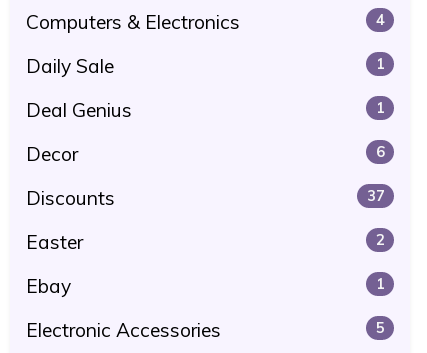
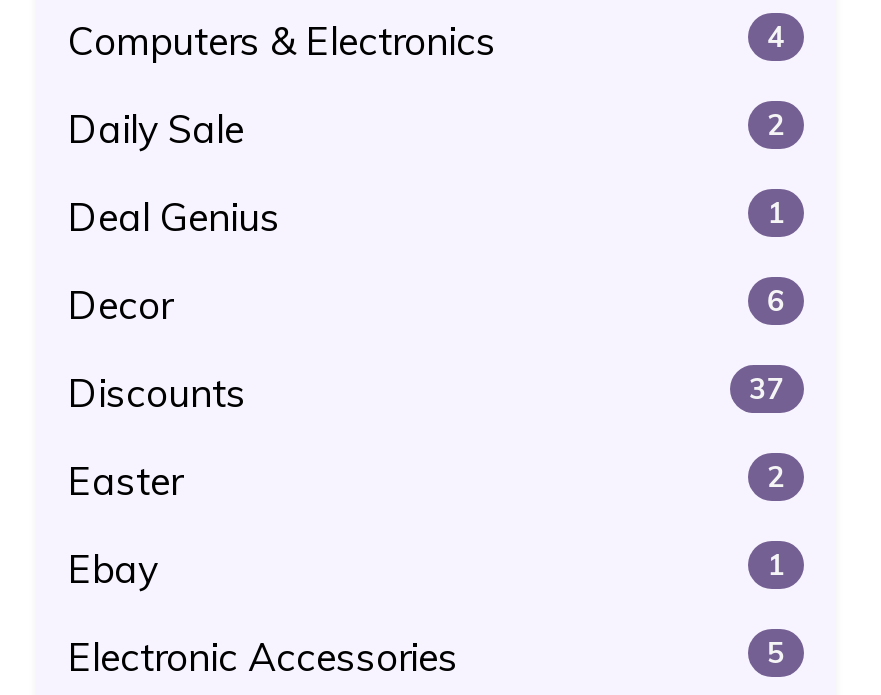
[376,55,385,73] 1 -> [767,107,785,143] 2

